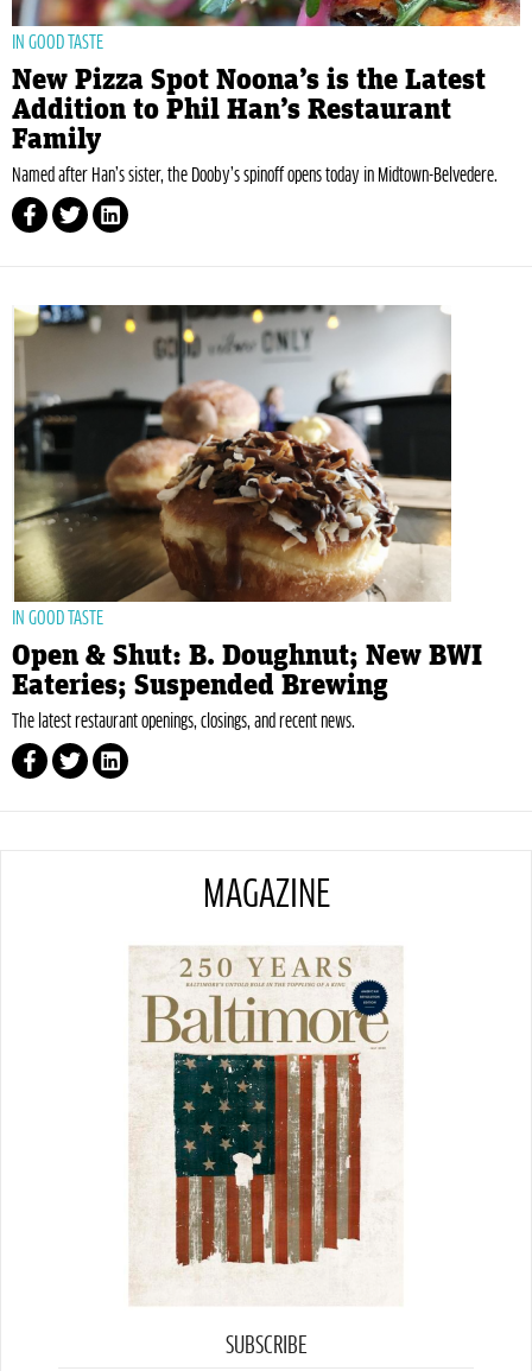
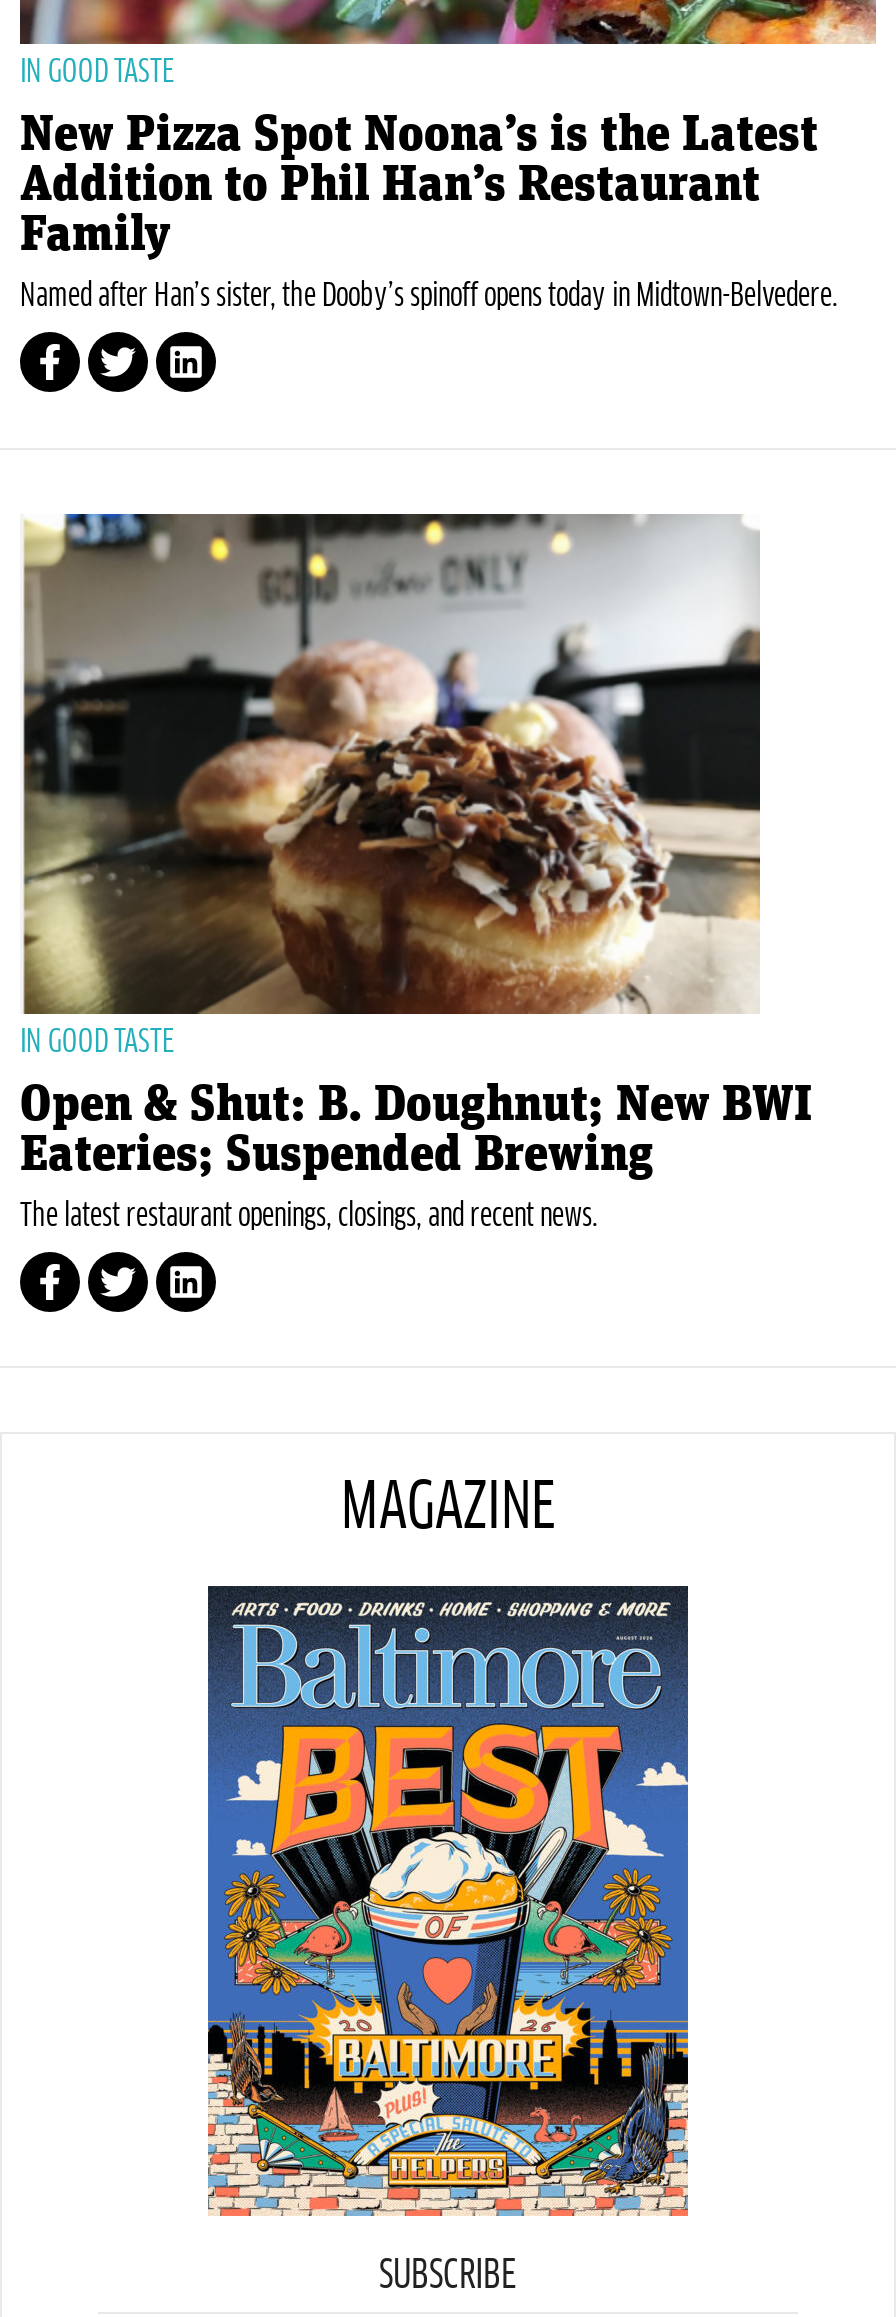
[123,941,408,1309] [image] -> [206,1584,690,2218] [image]

